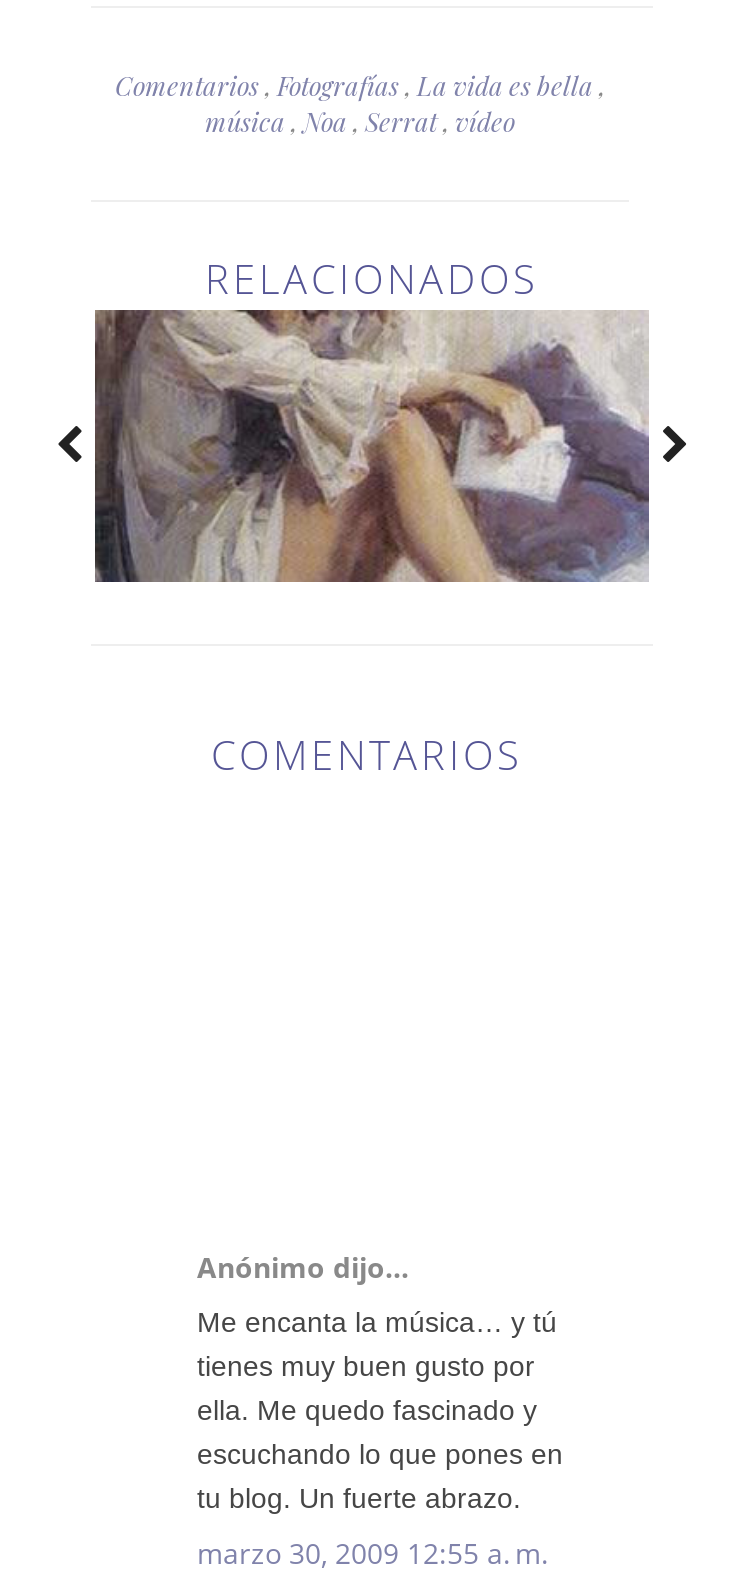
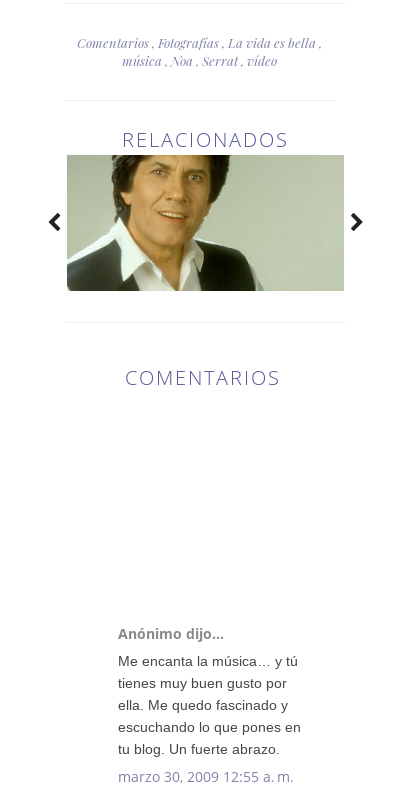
[93,310,649,584] [image] -> [67,155,343,292] [image]

